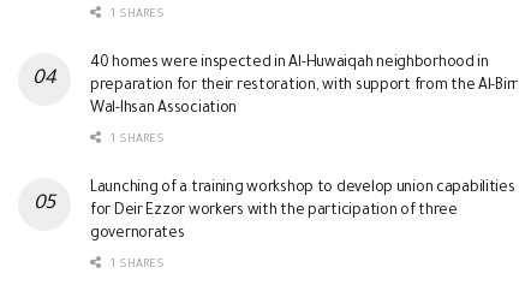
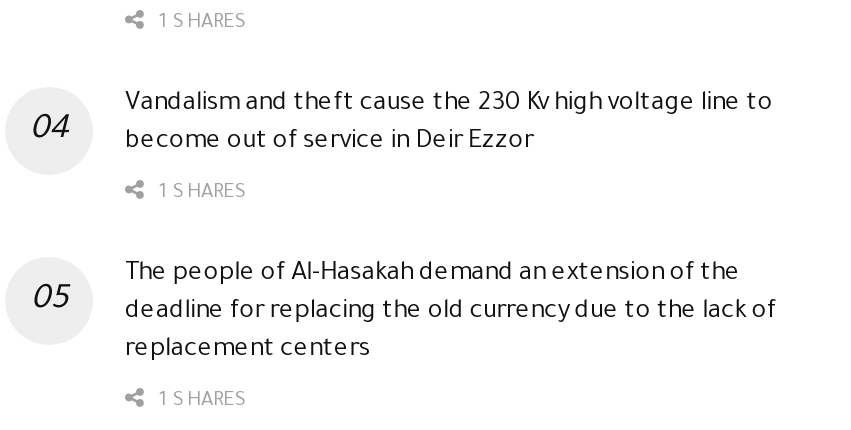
[90,55,518,117] 40 homes were inspected in Al-Huwaiqah neighborhood in | preparation for their restoration, with support from the Al-Birr | Wal-Ihsan Association -> [125,90,773,156] Vandalism and theft cause the 230 Kv high voltage line to | become out of service in Deir Ezzor
[90,180,515,243] Launching of a training workshop to develop union capabilities | for Deir Ezzor workers with the participation of three | governorates -> [125,260,777,364] The people of Al-Hasakah demand an extension of the | deadline for replacing the old currency due to the lack of | replacement centers

